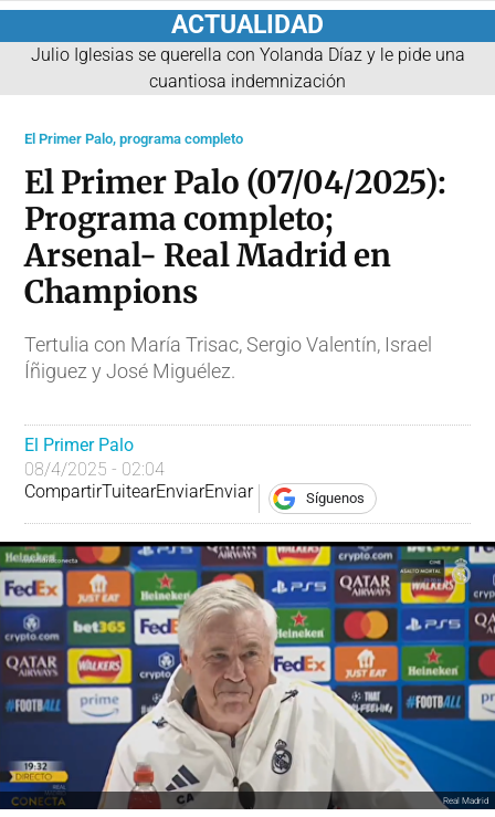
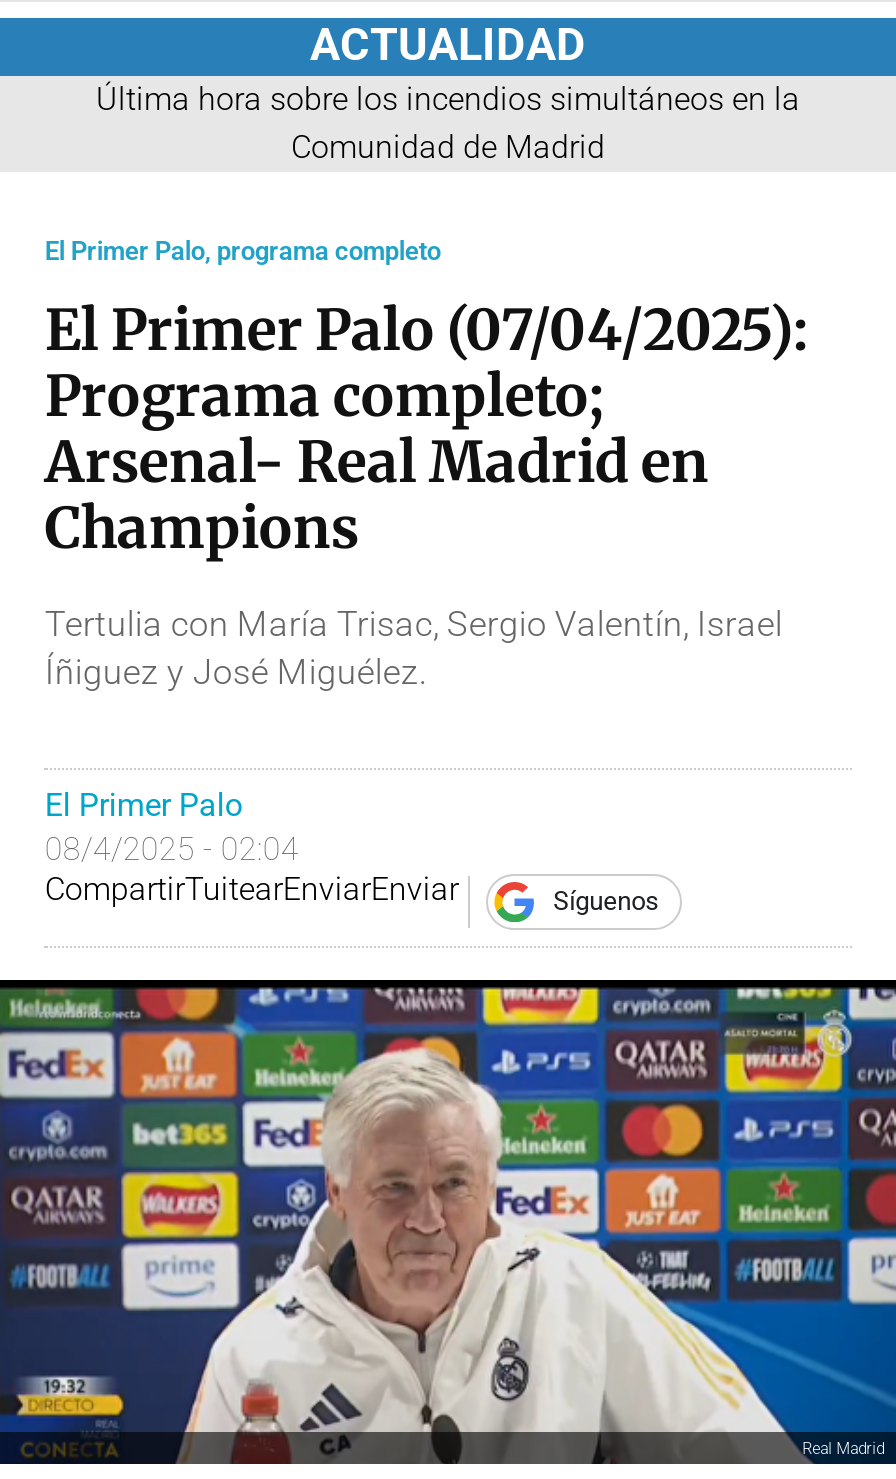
[30,44,465,91] Julio Iglesias se querella con Yolanda Díaz y le pide una | cuantiosa indemnización -> [96,79,800,165] Última hora sobre los incendios simultáneos en la | Comunidad de Madrid

